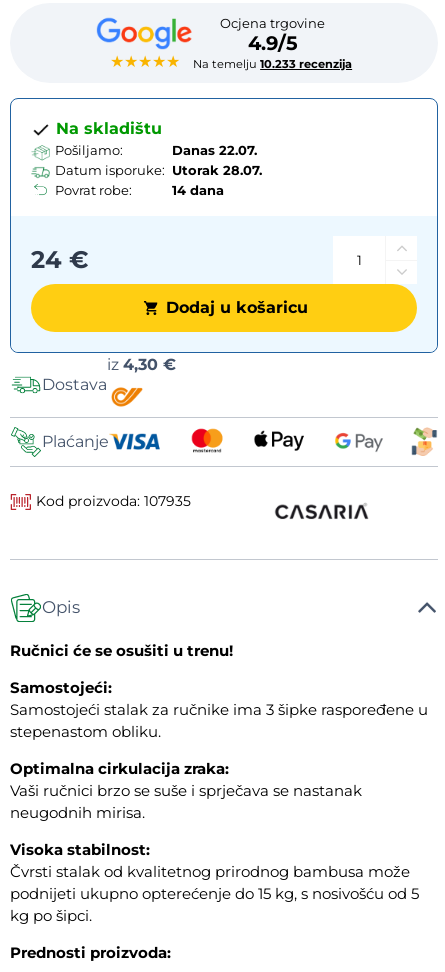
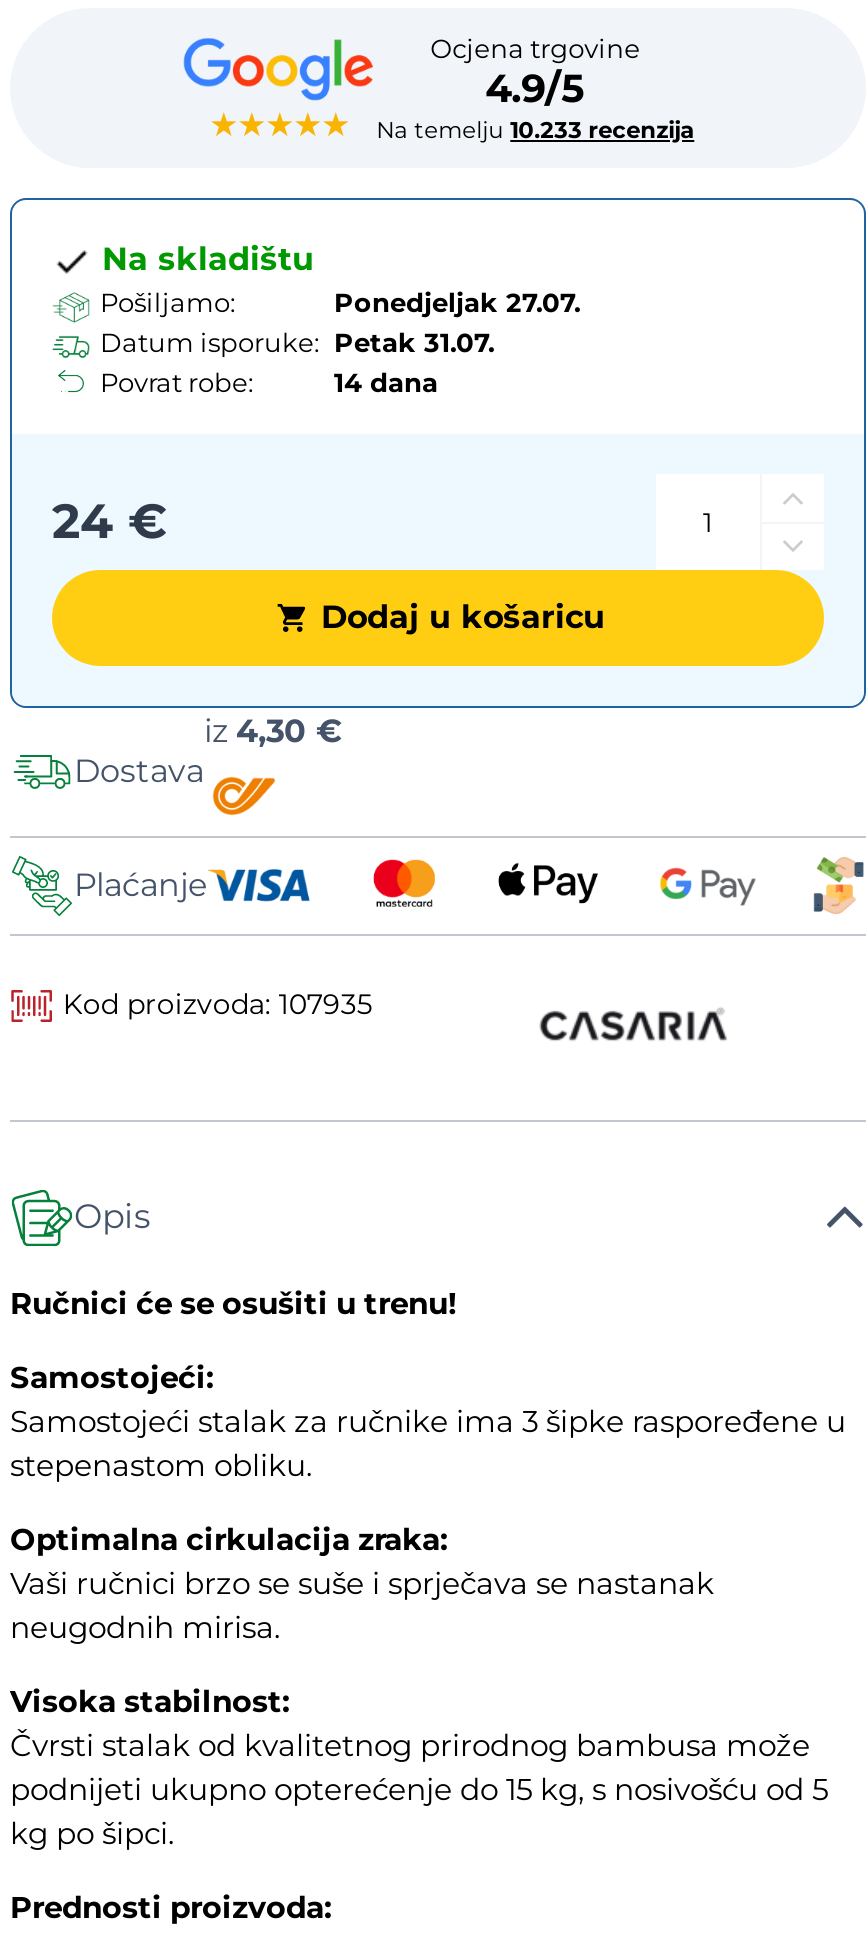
[55,141,262,177] Danas 22.07. | Datum isporuke: Utorak 28.07. -> [100,285,580,357] Ponedjeljak 27.07. | Datum isporuke: Petak 31.07.

